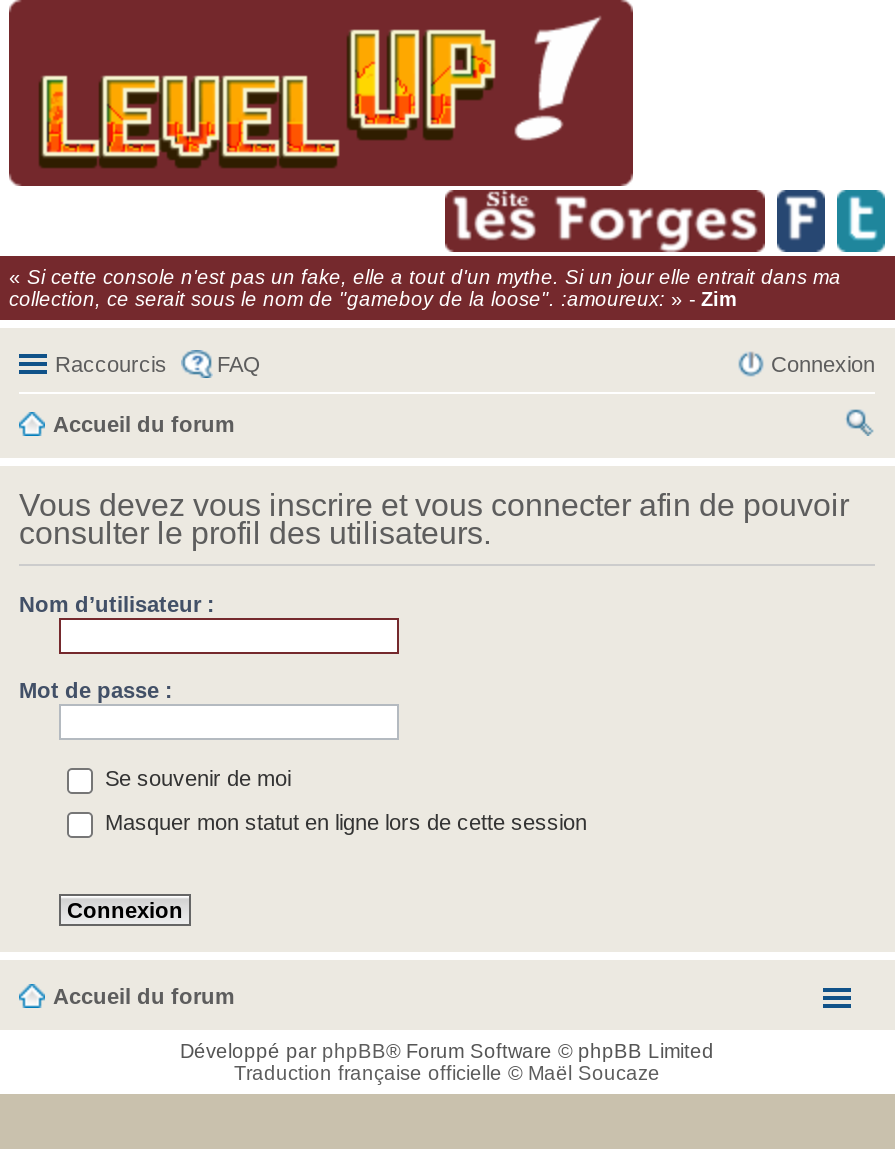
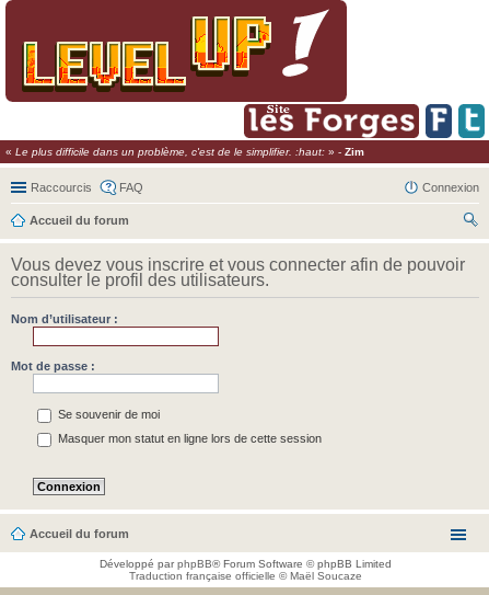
[9,266,841,310] «Si cette console n'est pas un fake, elle a tout d'un mythe. Si un jour elle entrait dans ma | collection, ce serait sous le nom de "gameboy de la loose". :amoureux:» - Zim -> [5,146,364,158] «Le plus difficile dans un problème, c'est de le simplifier. :haut:» - Zim

